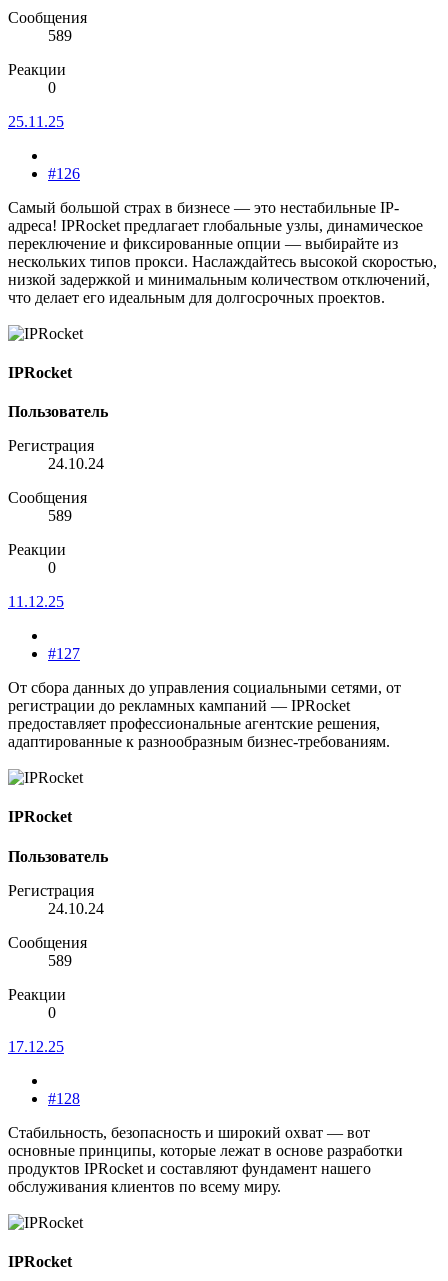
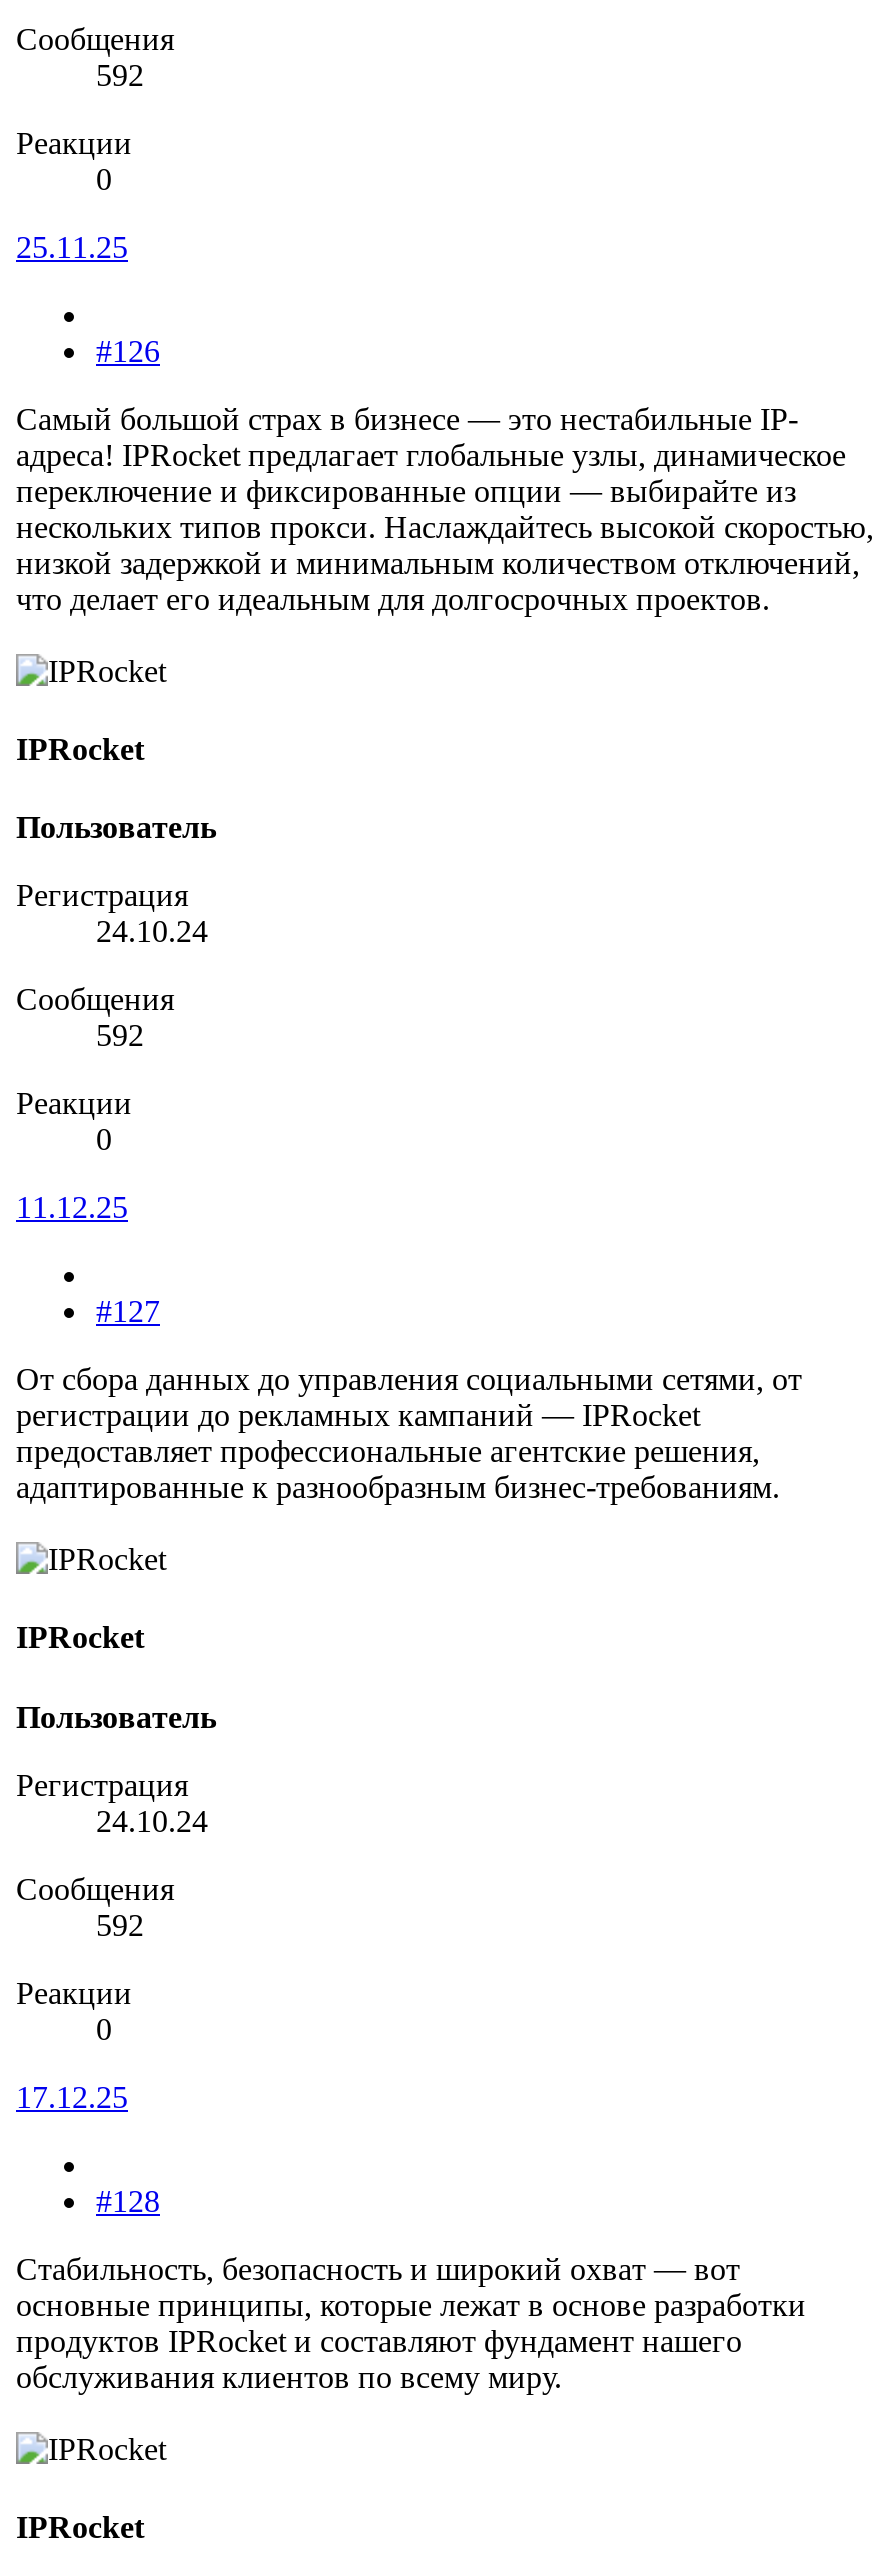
[48,27,72,44] 589 -> [96,57,144,91] 592
[48,507,72,524] 589 -> [96,1018,144,1052] 592
[48,952,72,969] 589 -> [96,1907,144,1941] 592

